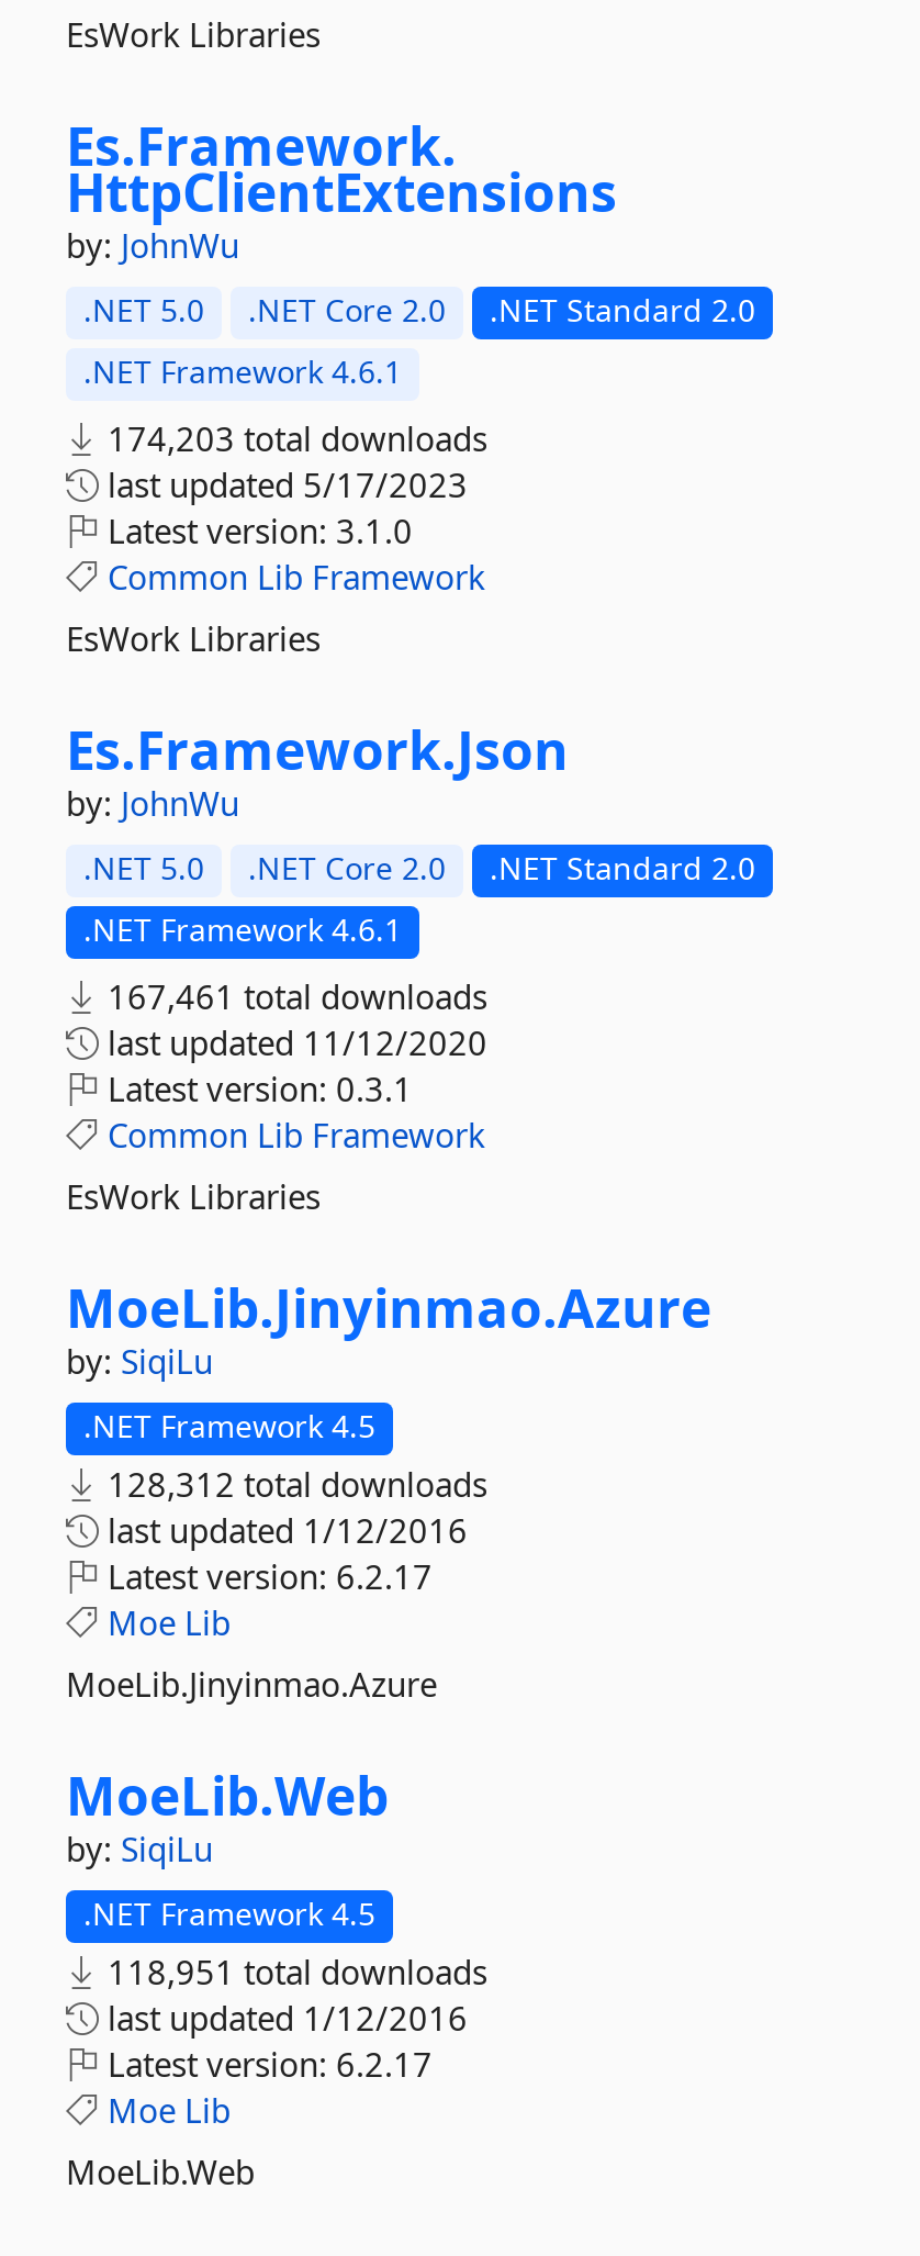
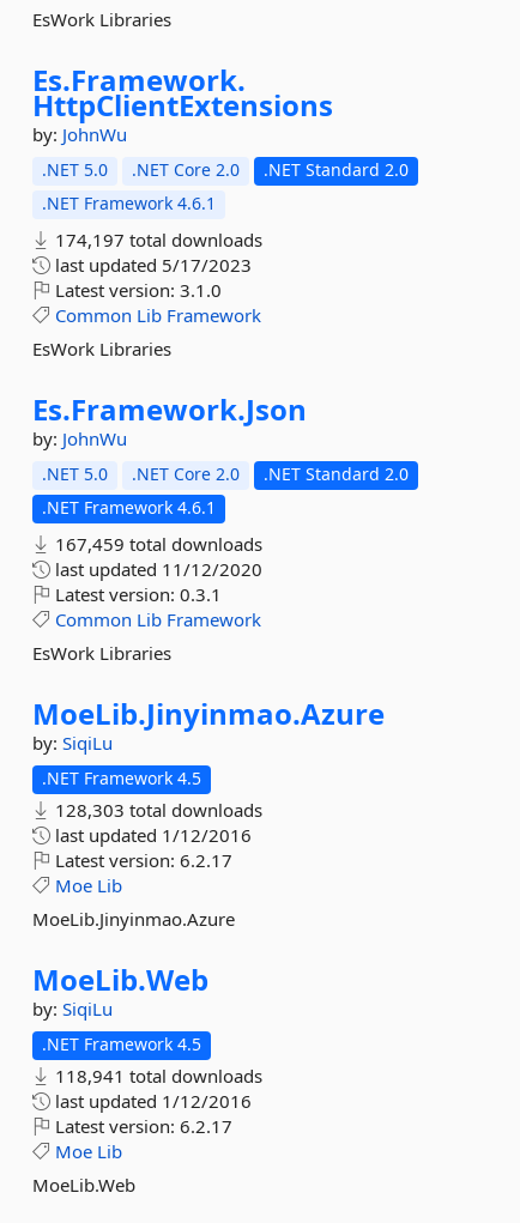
[99,416,487,460] 174,203 total downloads -> [50,228,262,252] 174,197 total downloads
[99,974,487,1018] 167,461 total downloads -> [50,532,262,556] 167,459 total downloads
[99,1462,487,1506] 128,312 total downloads -> [50,798,262,822] 128,303 total downloads
[99,1950,487,1993] 118,951 total downloads -> [50,1064,262,1088] 118,941 total downloads

